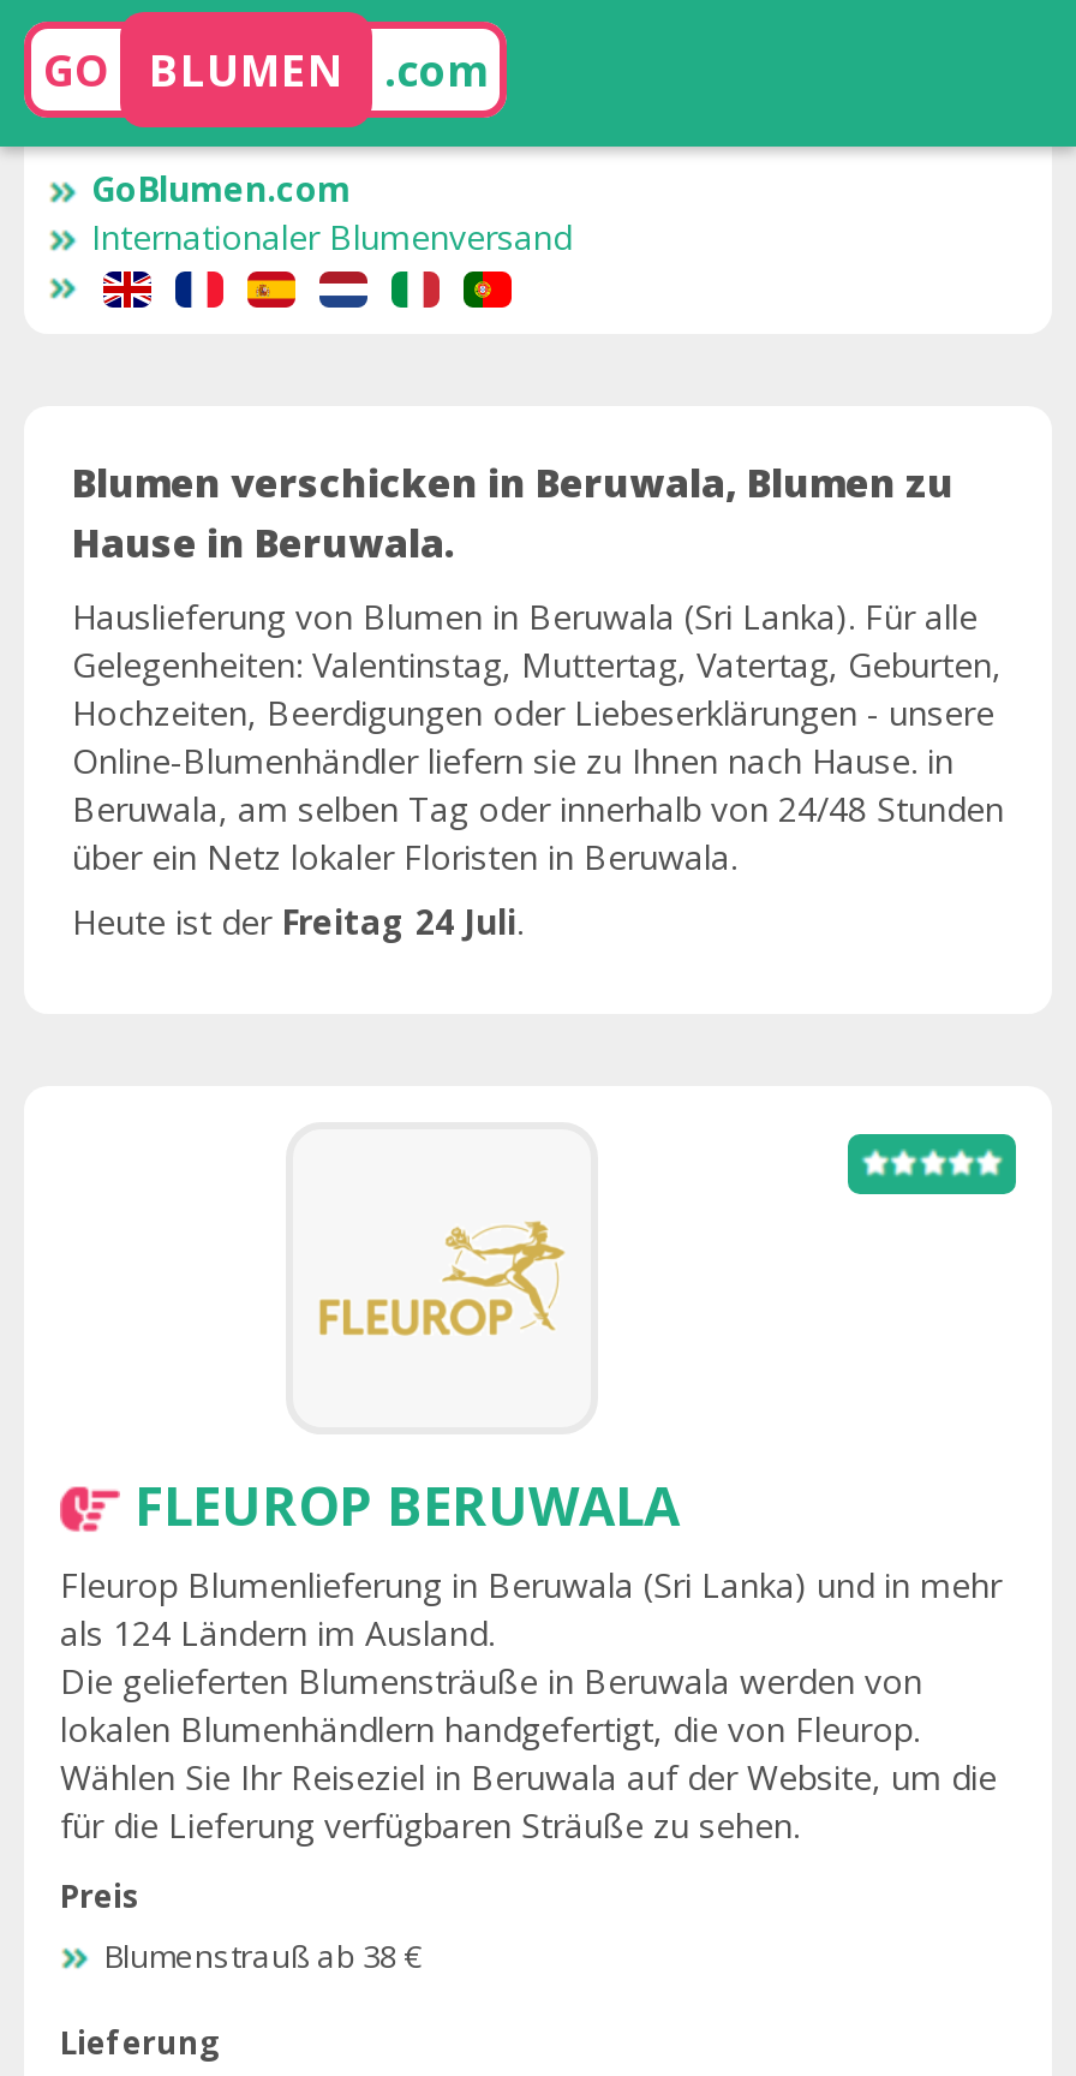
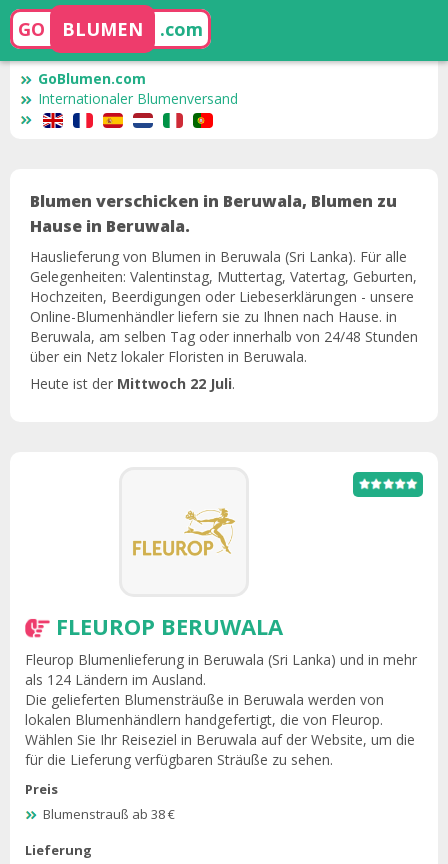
[72,899,524,944] Heute ist der Freitag 24 Juli. -> [30,374,235,393] Heute ist der Mittwoch 22 Juli.

